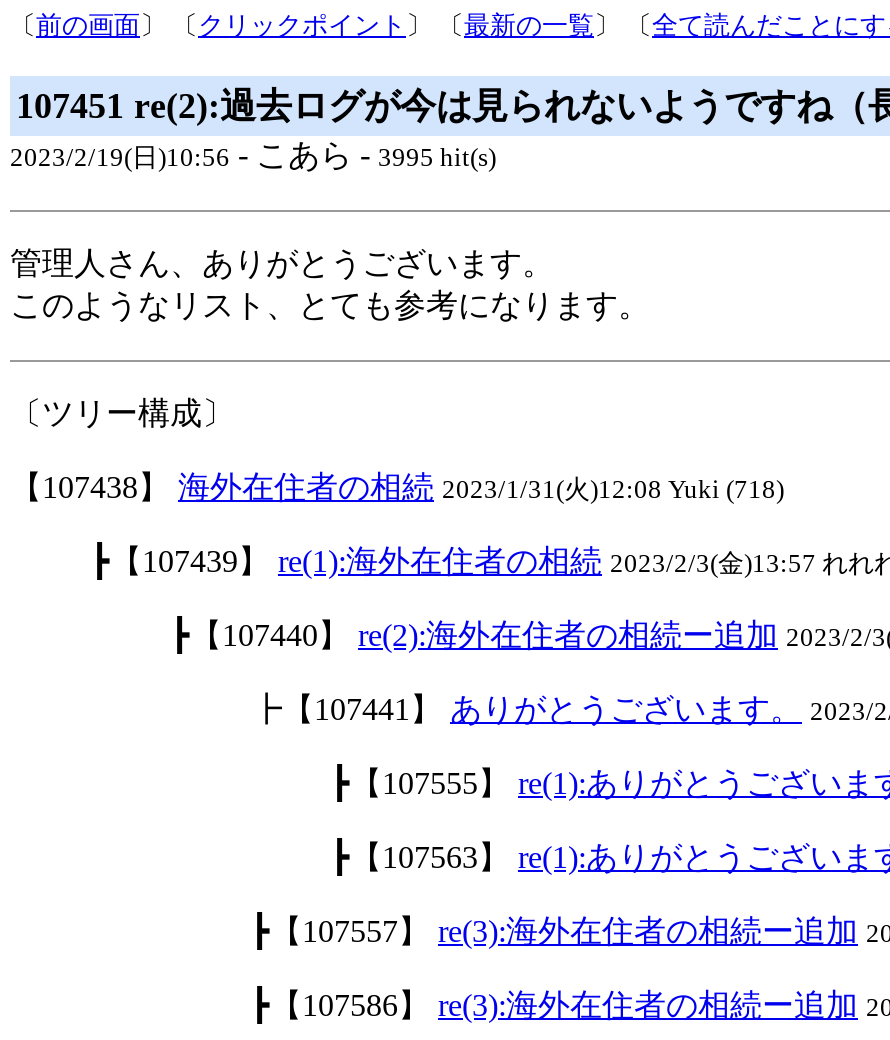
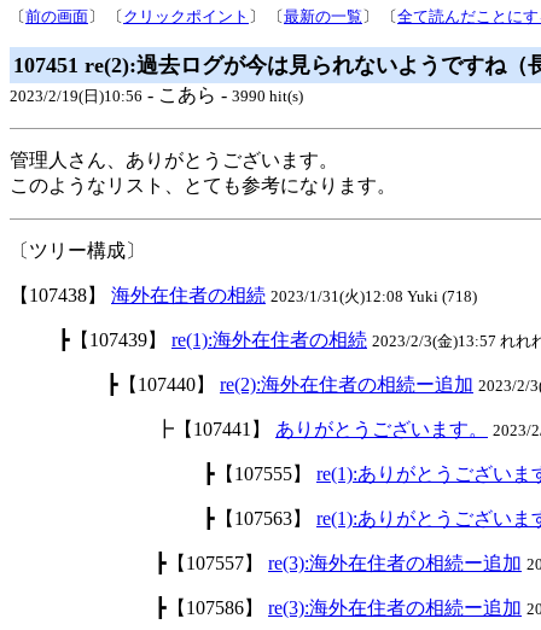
[10,138,496,172] 2023/2/19(日)10:56 - こあら - 3995 hit(s) -> [10,84,303,105] 2023/2/19(日)10:56 - こあら - 3990 hit(s)

